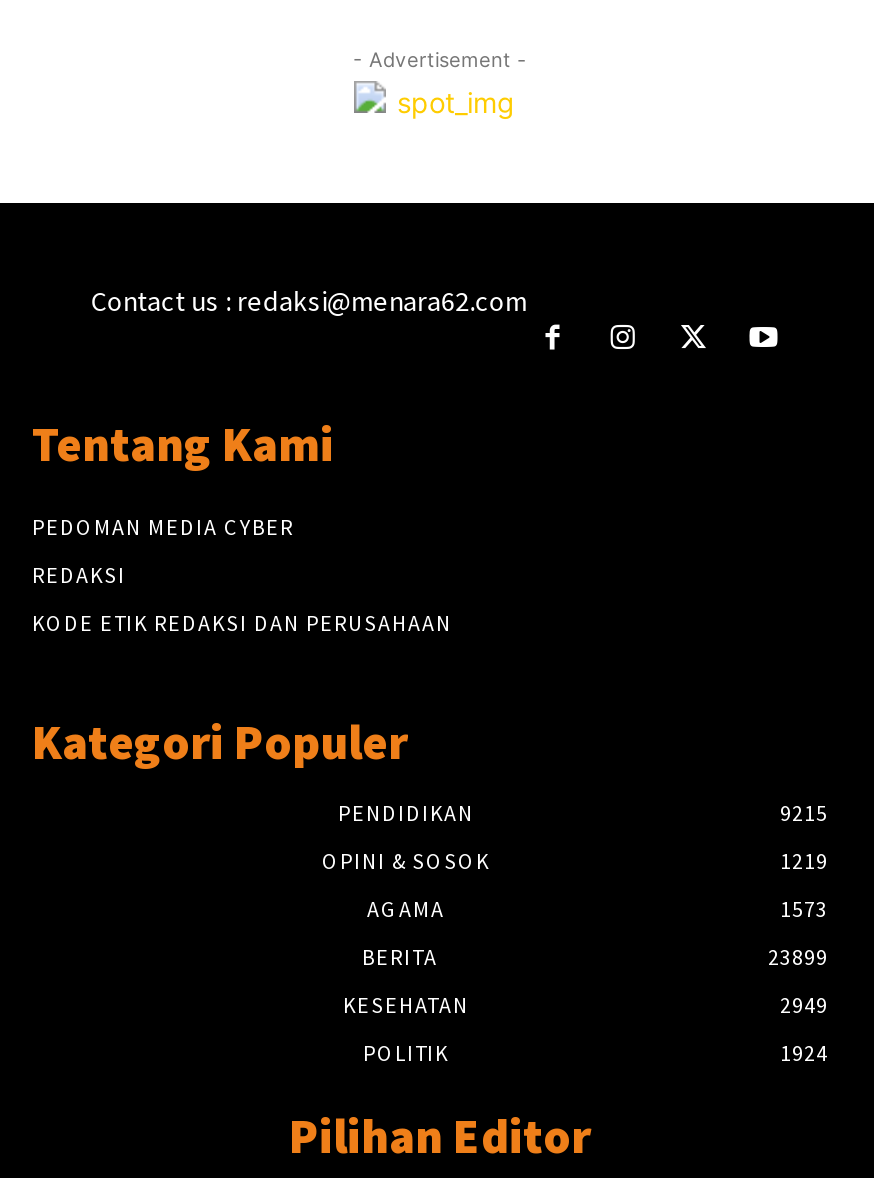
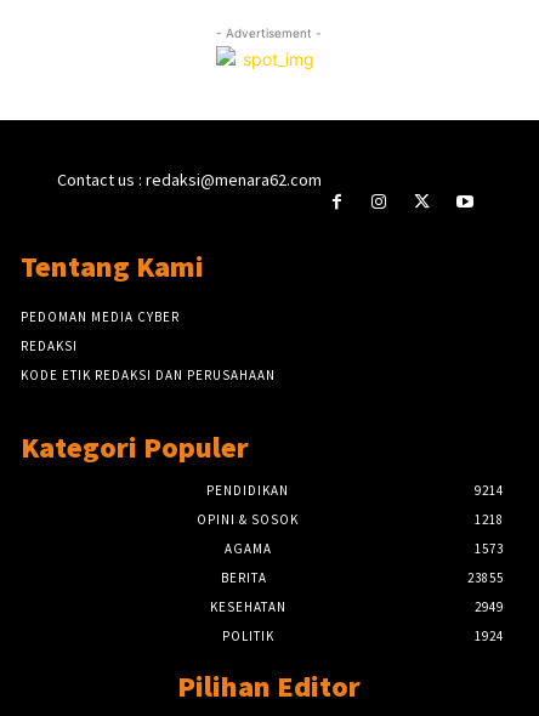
[780,799,828,827] 9215 -> [475,482,504,499] 9214
[780,847,828,875] 1219 -> [475,511,504,528] 1218
[768,943,828,971] 23899 -> [467,569,504,586] 23855

